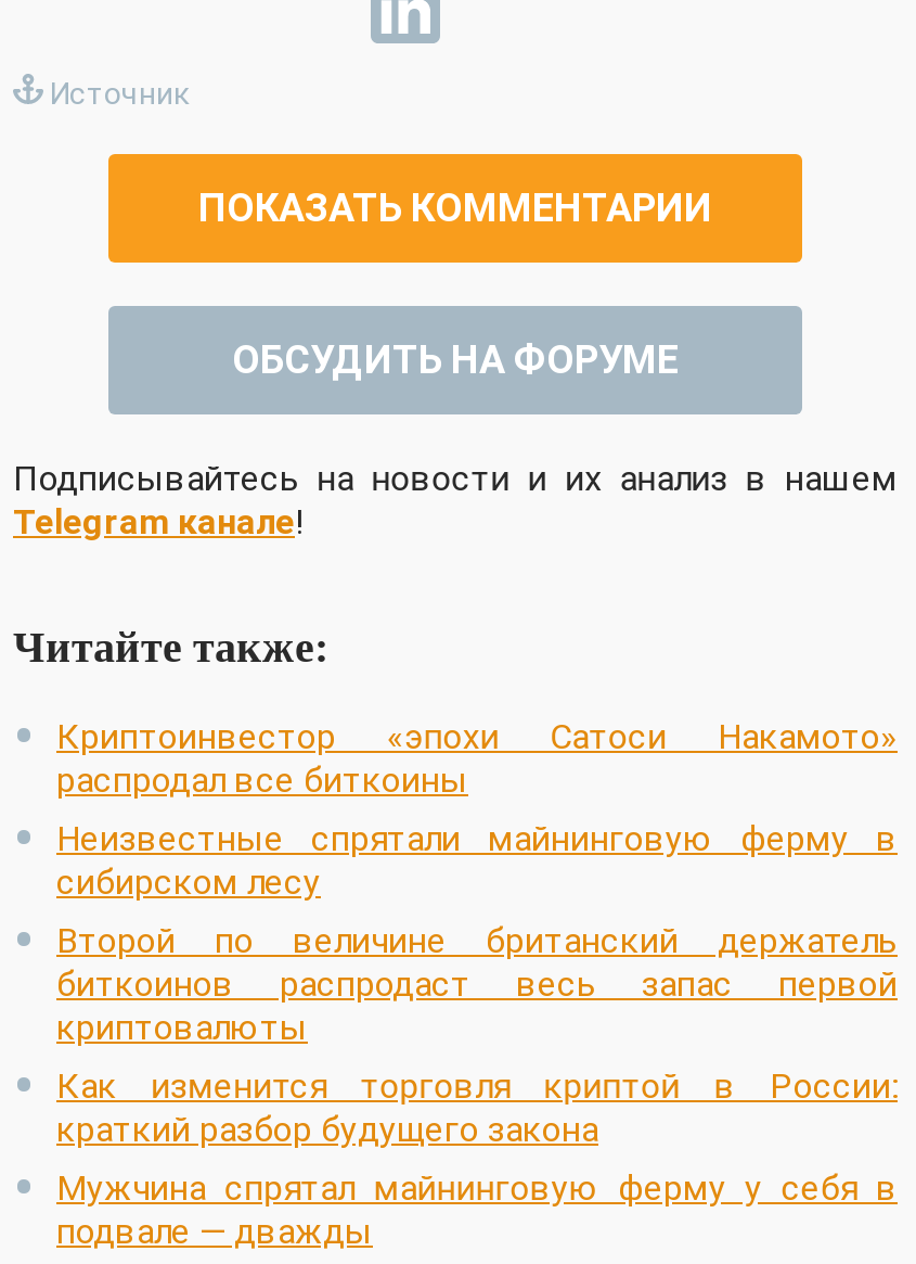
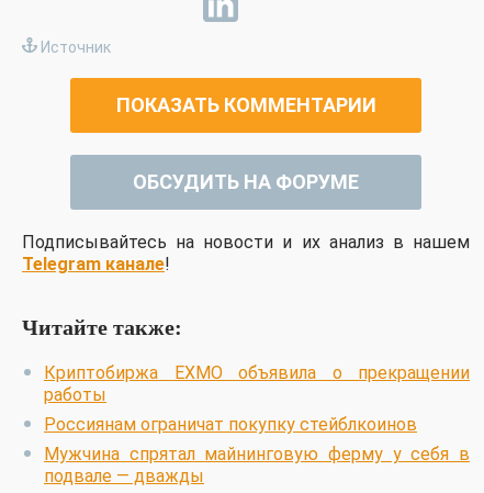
[56,717,898,1151] Криптоинвестор «эпохи Сатоси Накамото» | распродал все биткоины | Неизвестные спрятали майнинговую ферму в | сибирском лесу | Второй по величине британский держатель | биткоинов распродаст весь запас первой | криптовалюты | Как изменится торговля криптой в России: | краткий разбор будущего закона -> [44,363,470,435] Криптобиржа EXMO объявила о прекращении | работы | Россиянам ограничат покупку стейблкоинов

